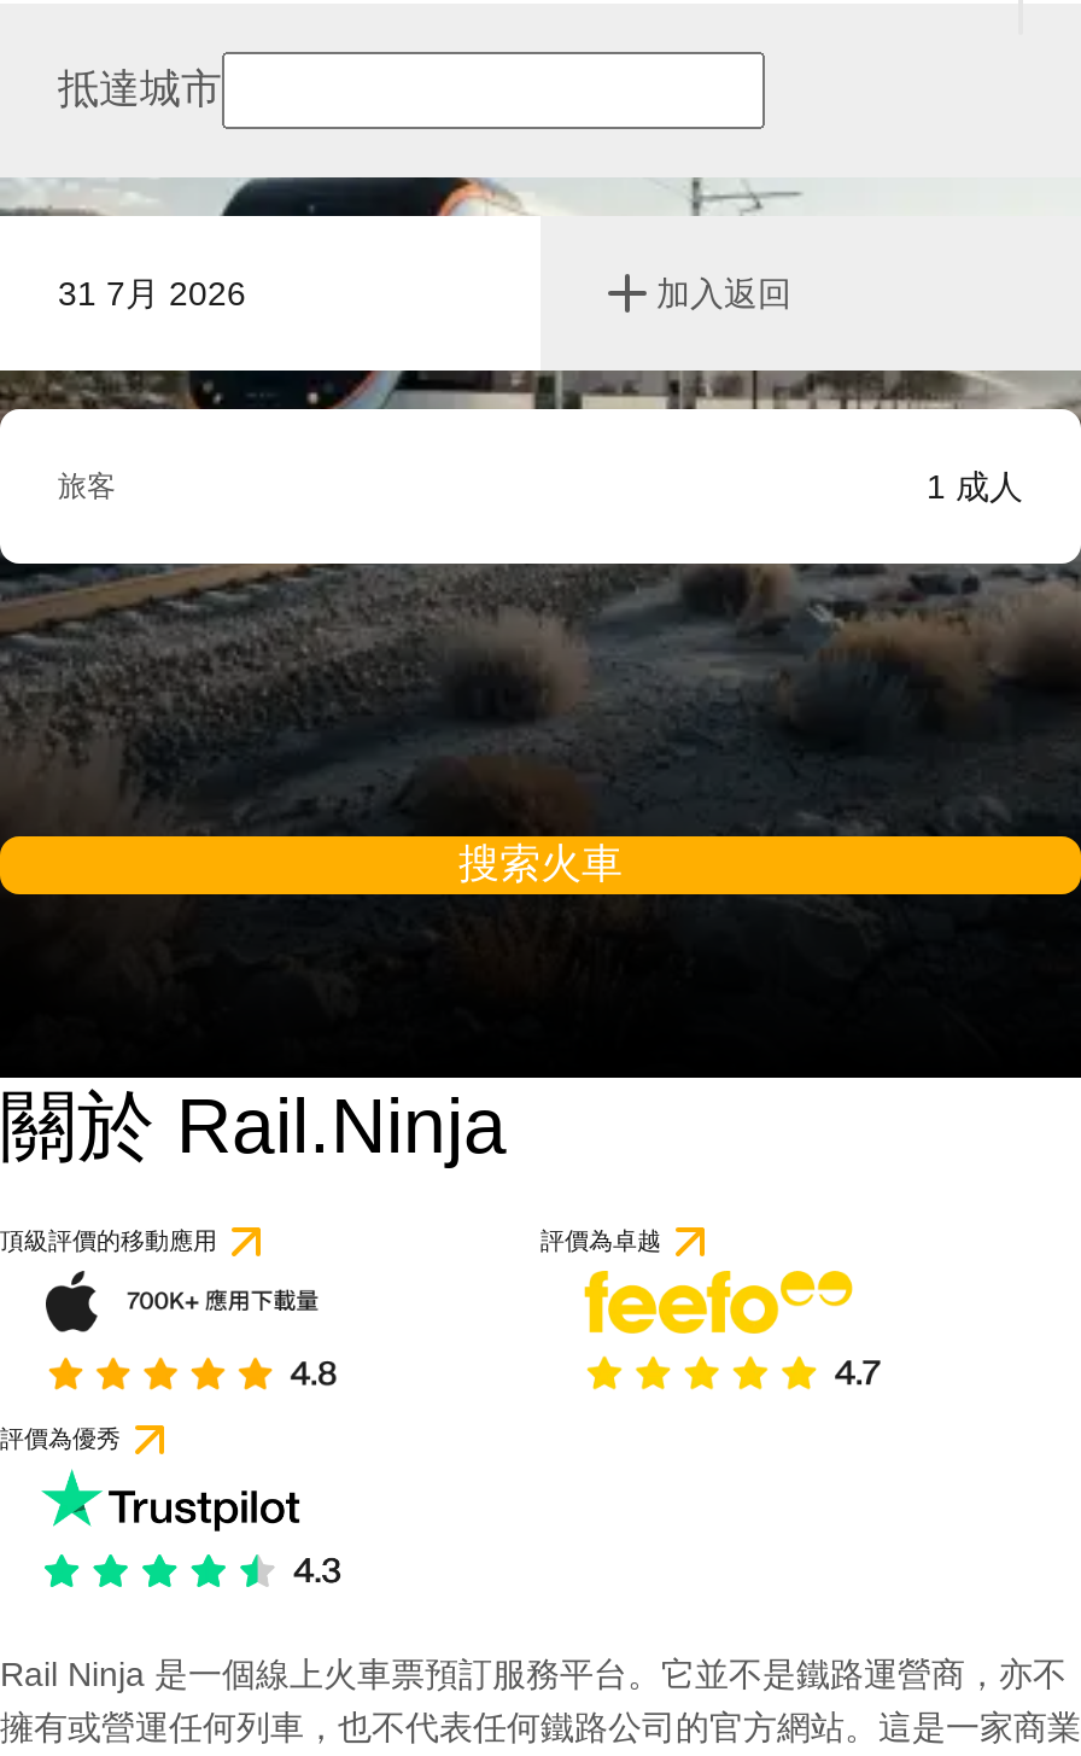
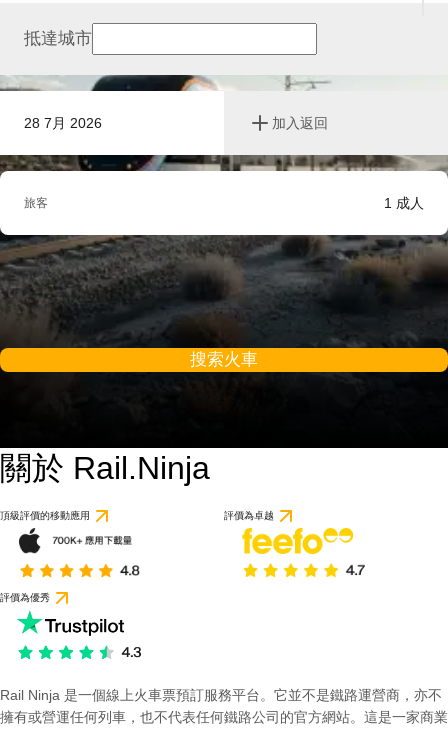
[58,274,246,313] 31 7月 2026 -> [24,115,102,131] 28 7月 2026

